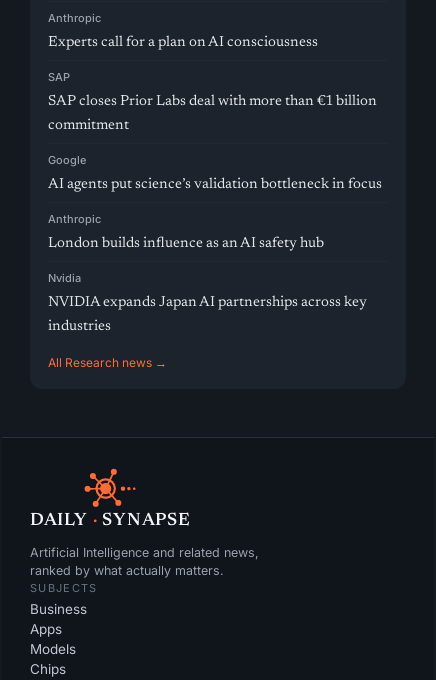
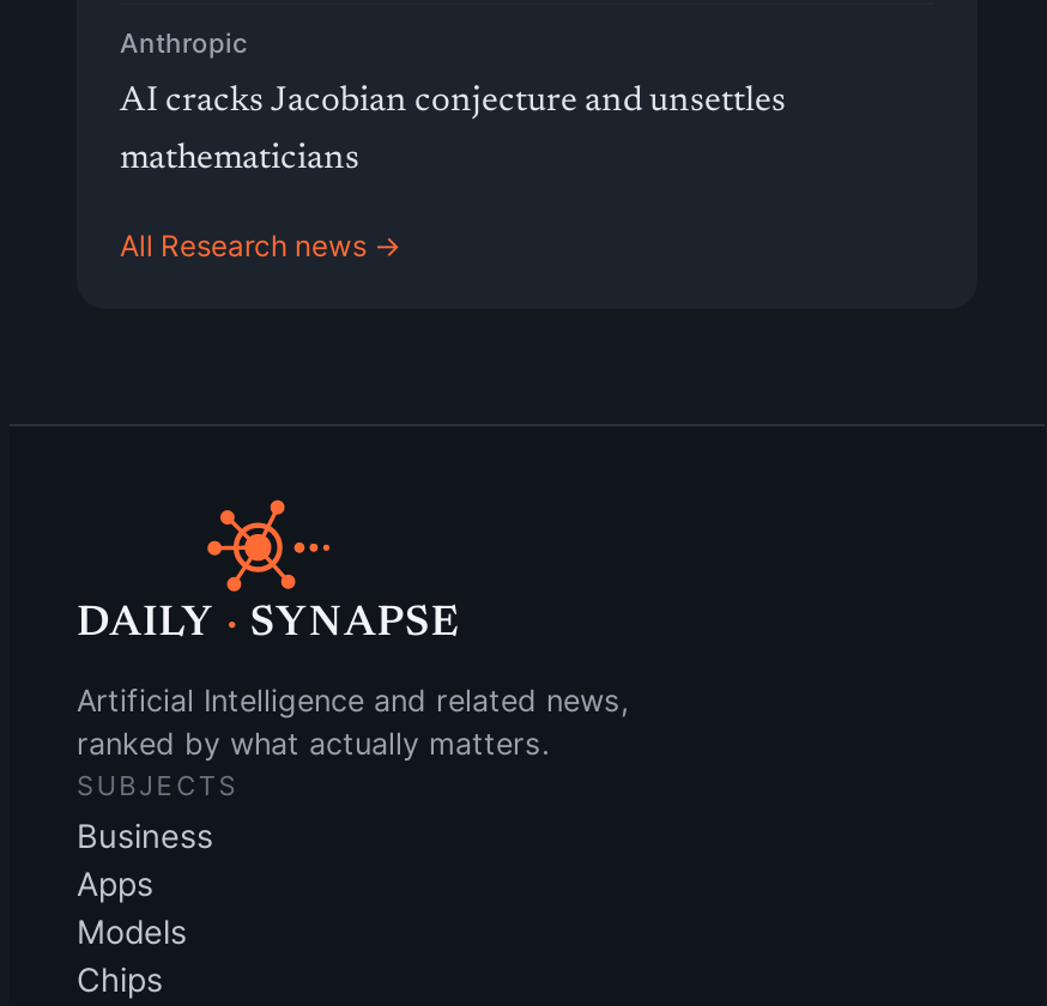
[48,35,382,334] Experts call for a plan on AI consciousness | SAP | SAP closes Prior Labs deal with more than €1 billion | commitment | Google | AI agents put science’s validation bottleneck in focus | Anthropic | London builds influence as an AI safety hub | Nvidia | NVIDIA expands Japan AI partnerships across key | industries -> [120,84,786,177] AI cracks Jacobian conjecture and unsettles | mathematicians

